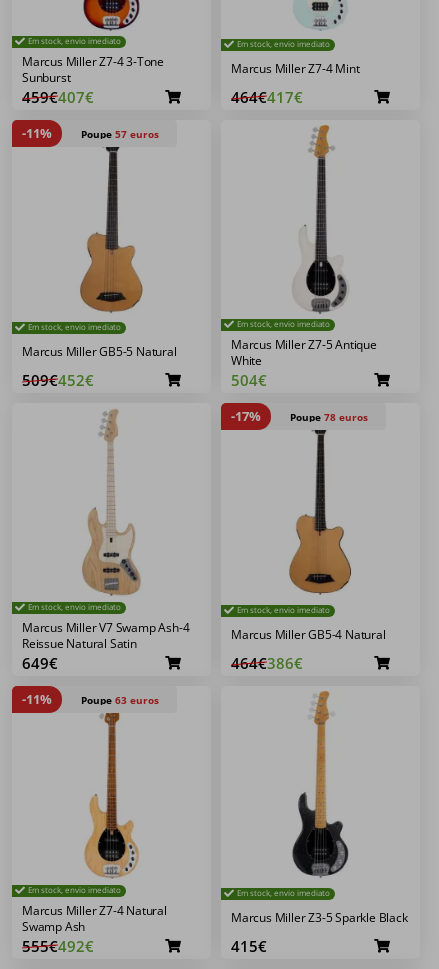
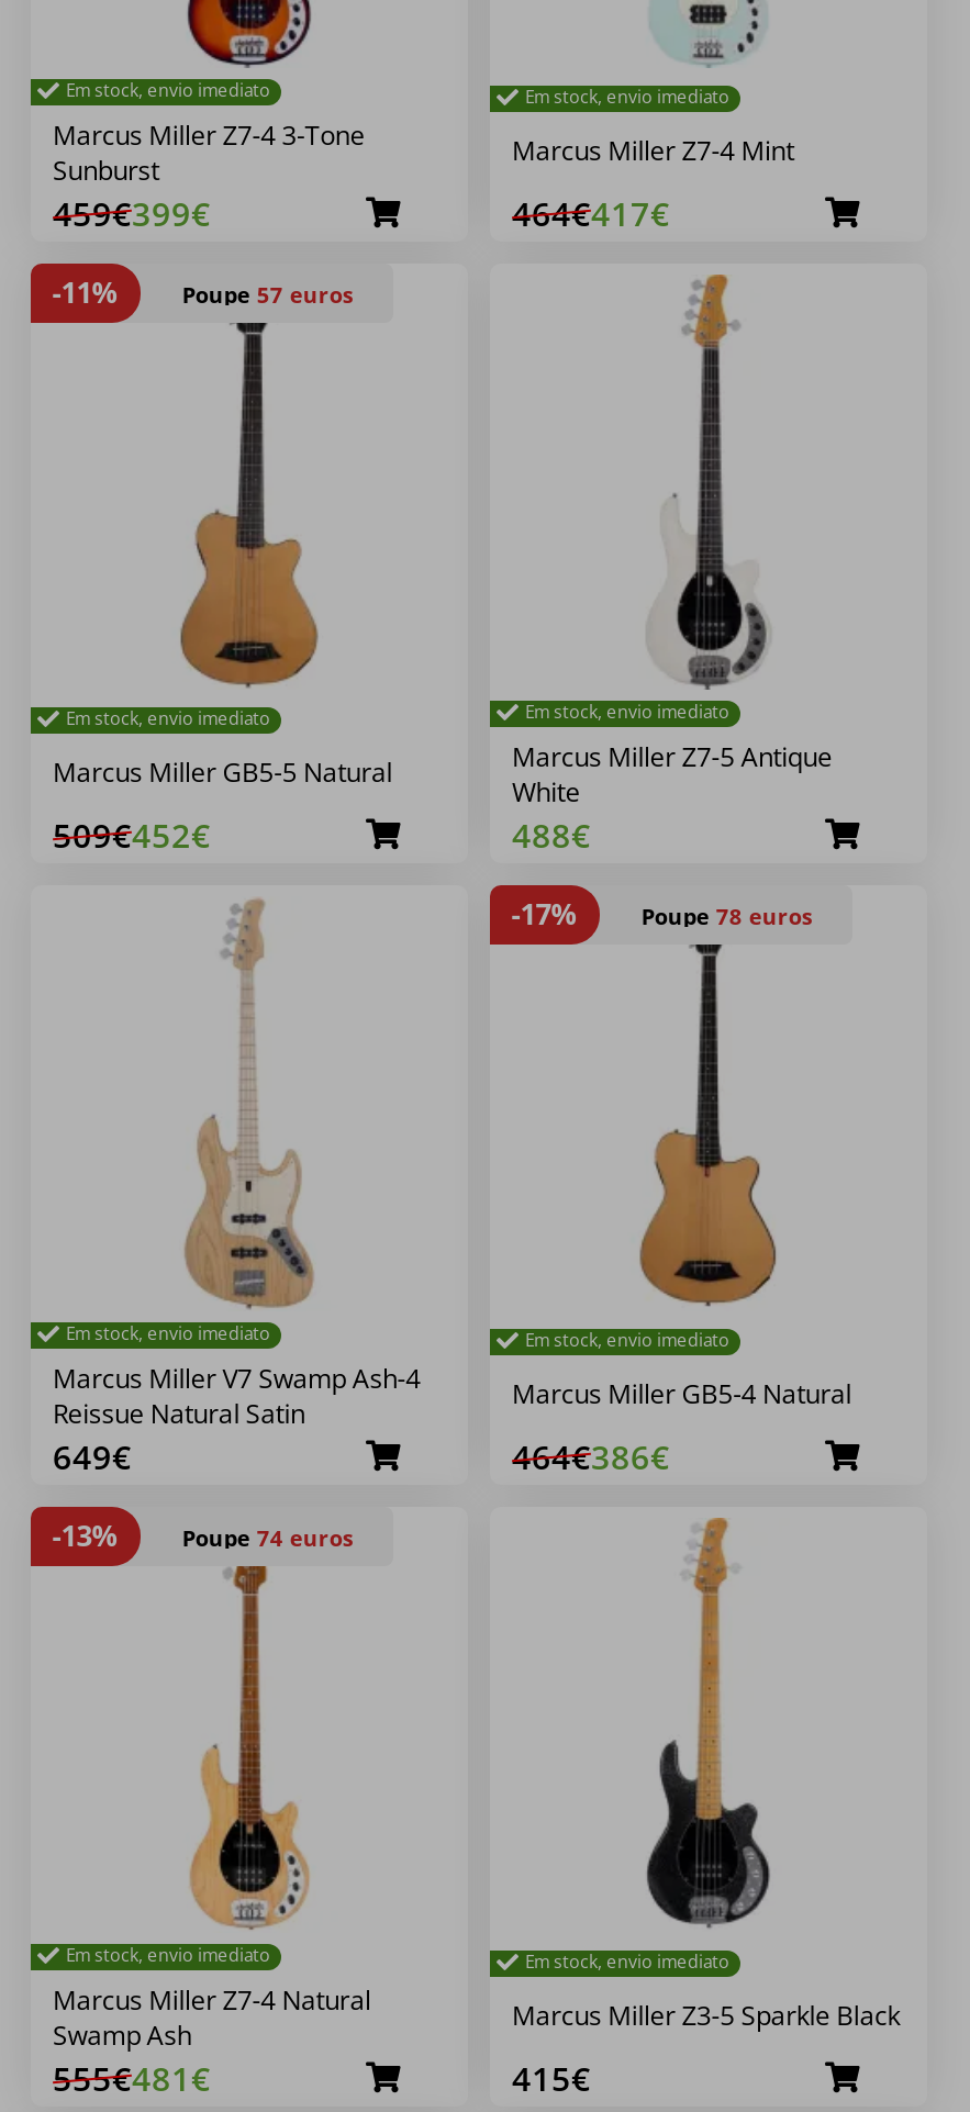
[22,87,94,107] 459€ 407€ -> [53,192,211,236] 459€ 399€
[231,370,267,390] 504€ -> [512,814,591,858] 488€
[22,690,52,708] -11% -> [52,1516,118,1555] -13%
[81,693,159,707] Poupe 63 euros -> [182,1521,353,1552] Poupe 74 euros
[22,936,94,956] 555€ 492€ -> [53,2057,211,2101] 555€ 481€

